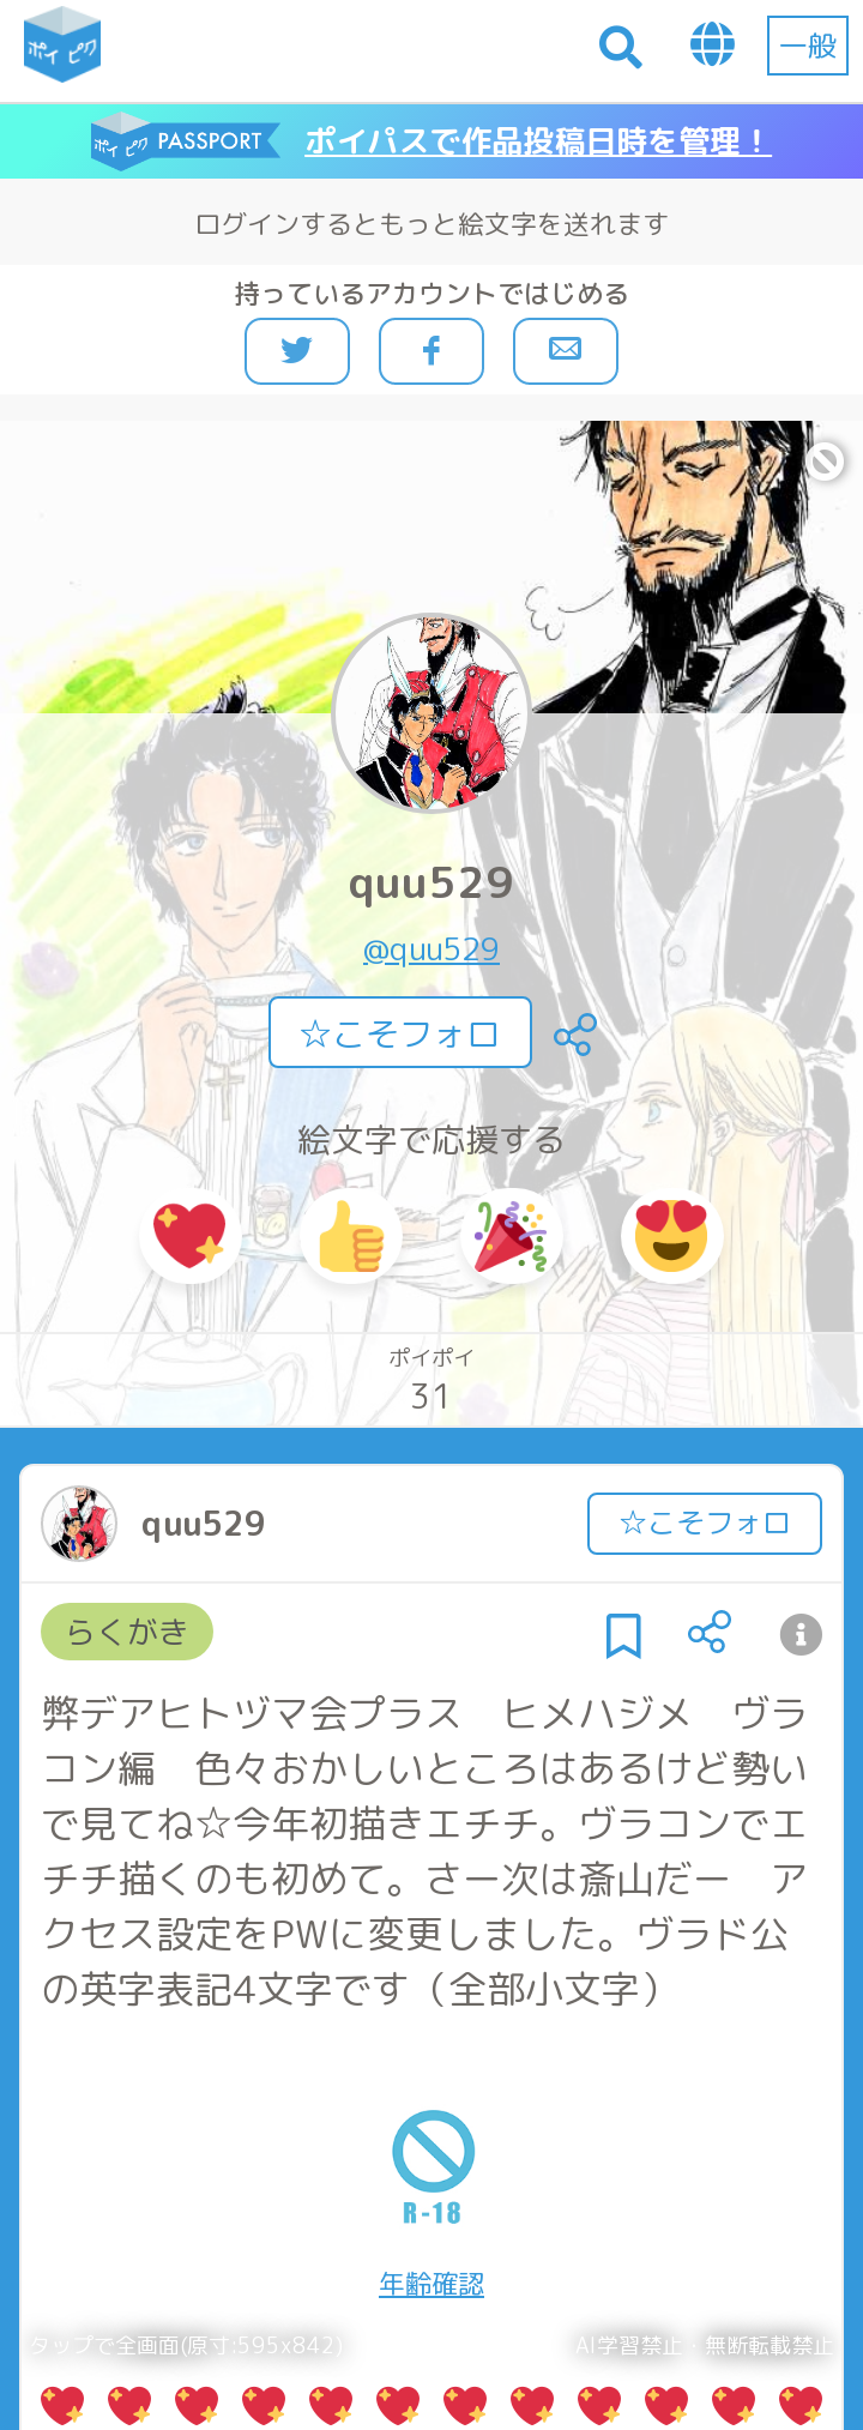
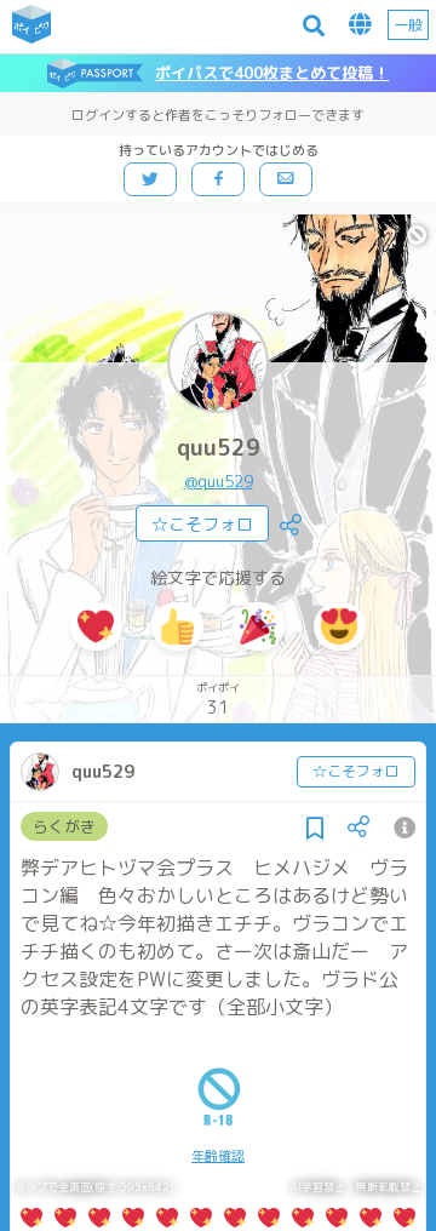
[305,119,772,162] ポイパスで作品投稿日時を管理！ -> [155,62,389,84] ポイパスで400枚まとめて投稿！
[194,205,669,243] ログインするともっと絵文字を送れます -> [71,105,365,125] ログインすると作者をこっそりフォローできます

